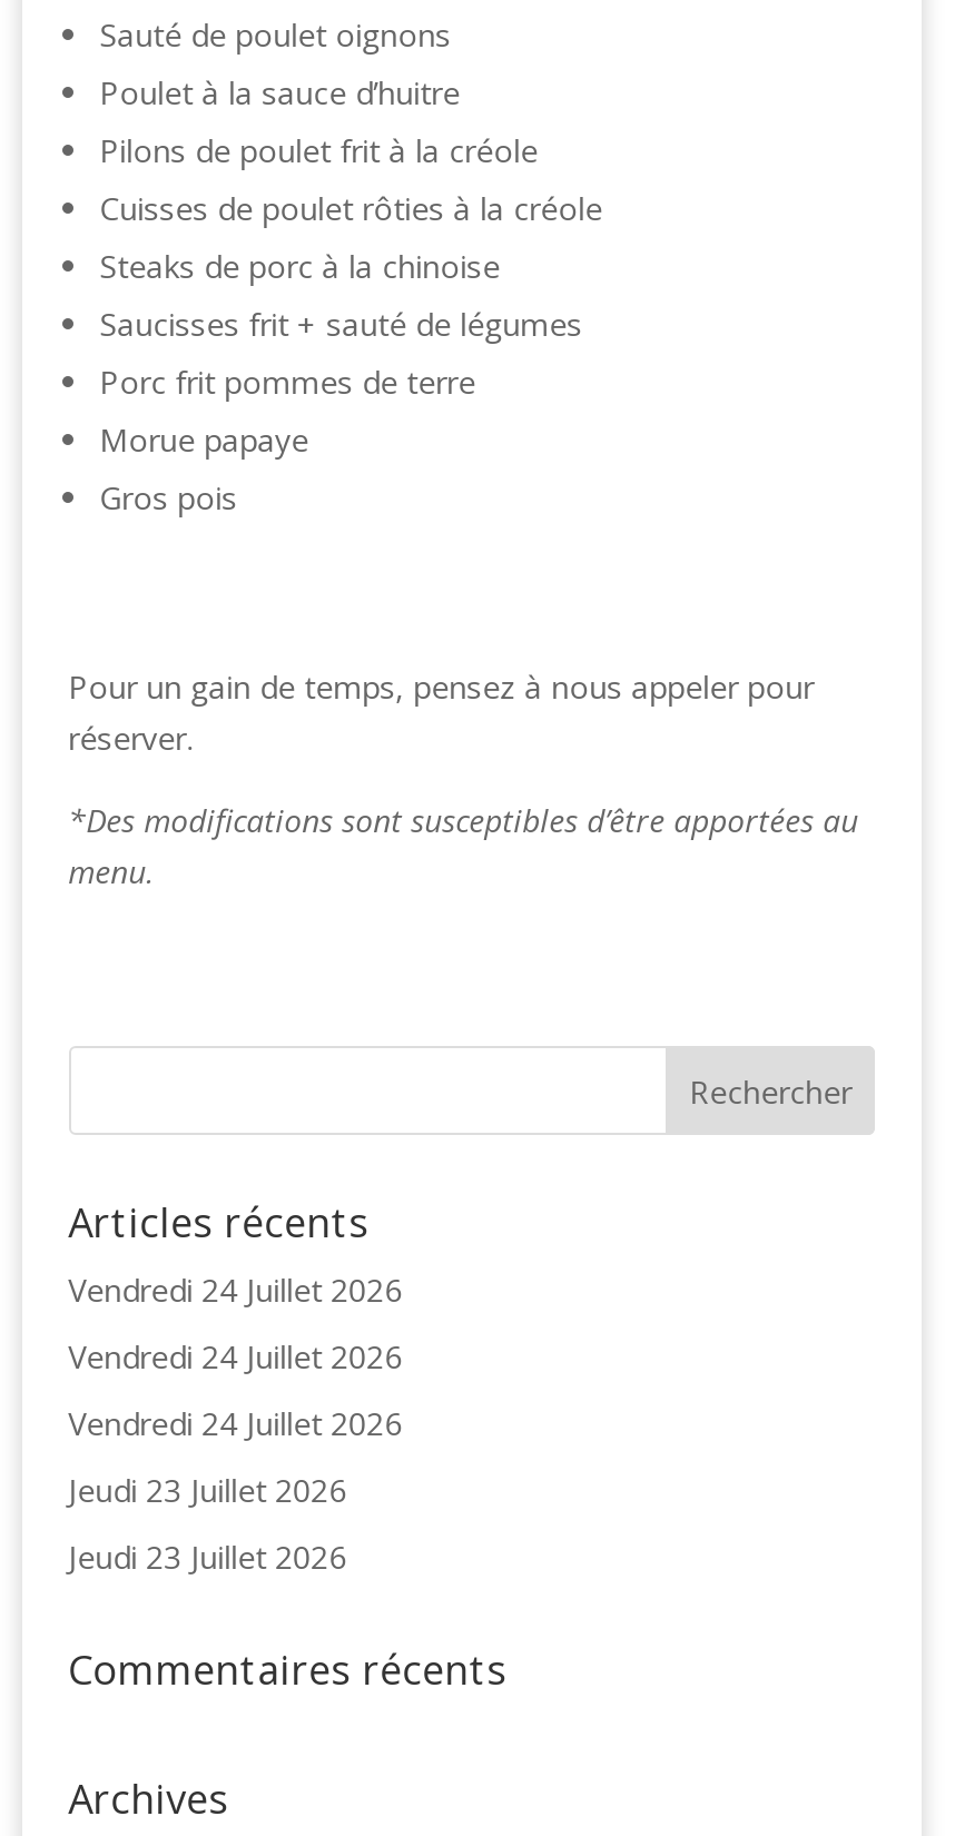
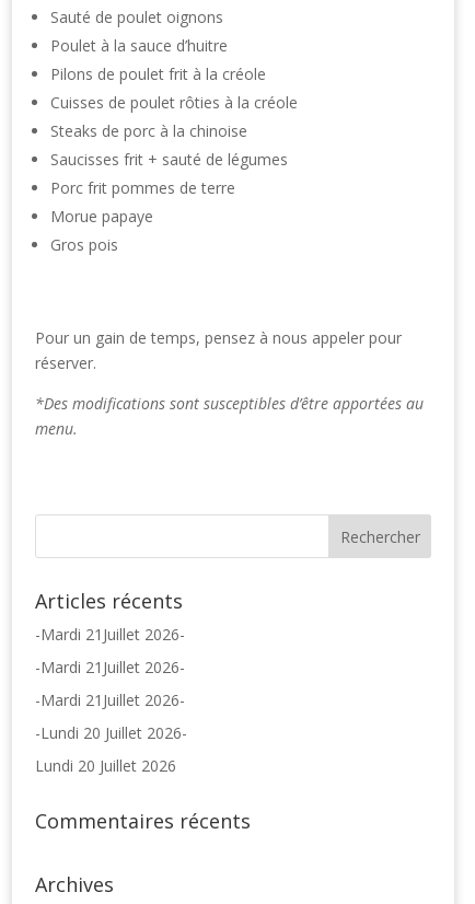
[68,1268,402,1310] Vendredi 24 Juillet 2026 -> [35,624,185,644] -Mardi 21Juillet 2026-
[68,1335,402,1377] Vendredi 24 Juillet 2026 -> [35,656,185,677] -Mardi 21Juillet 2026-
[68,1402,402,1444] Vendredi 24 Juillet 2026 -> [35,689,185,710] -Mardi 21Juillet 2026-
[68,1468,346,1511] Jeudi 23 Juillet 2026 -> [35,722,187,743] -Lundi 20 Juillet 2026-
[68,1535,346,1577] Jeudi 23 Juillet 2026 -> [35,755,176,776] Lundi 20 Juillet 2026

